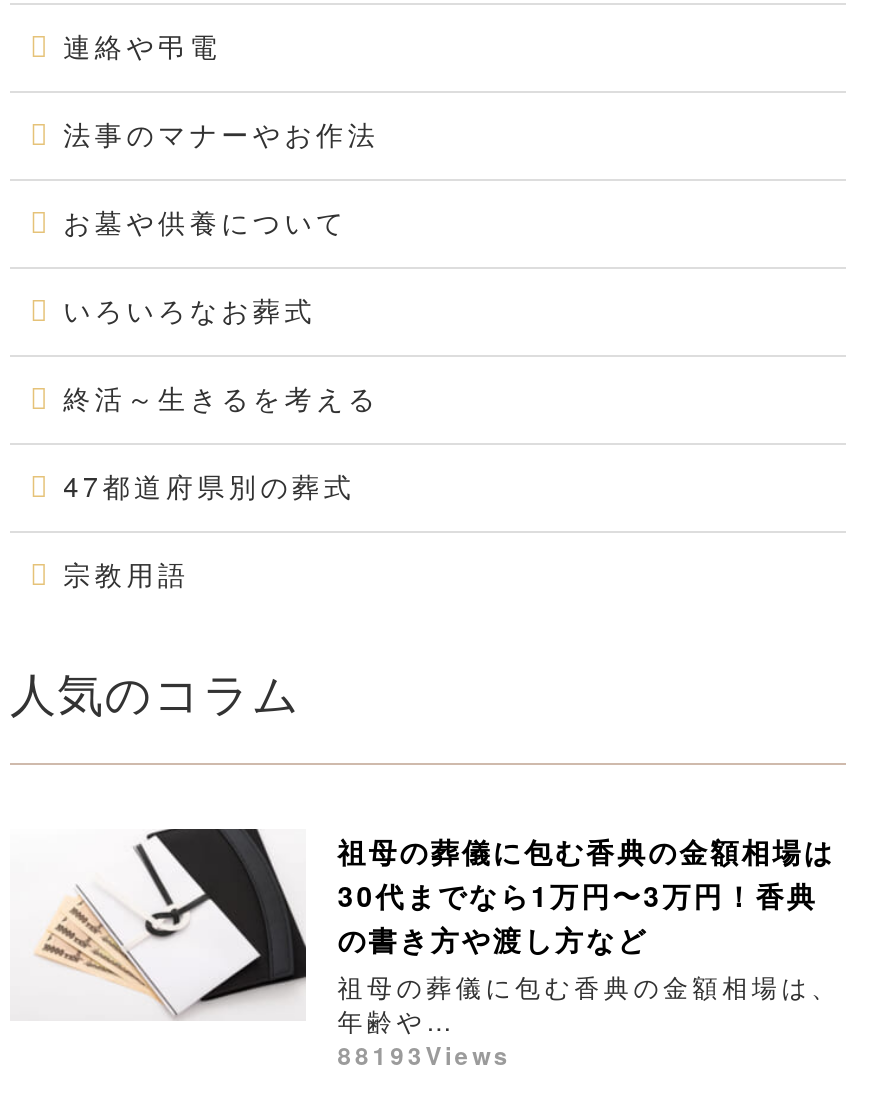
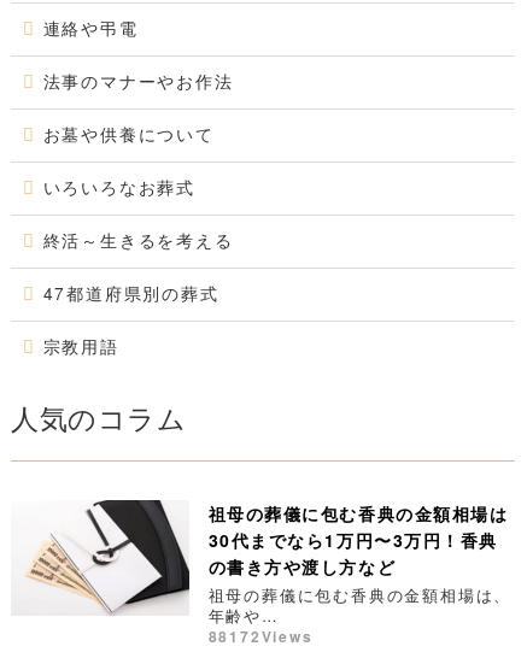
[337,1037,511,1073] 88193Views -> [208,625,313,647] 88172Views

